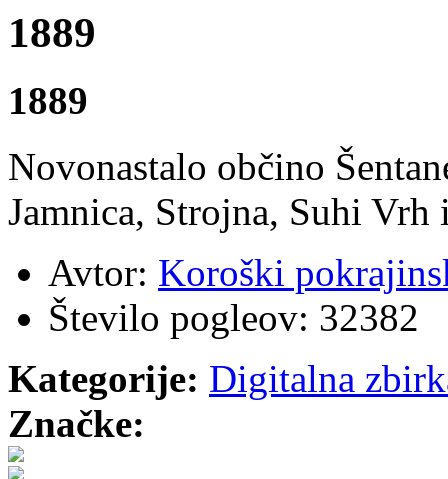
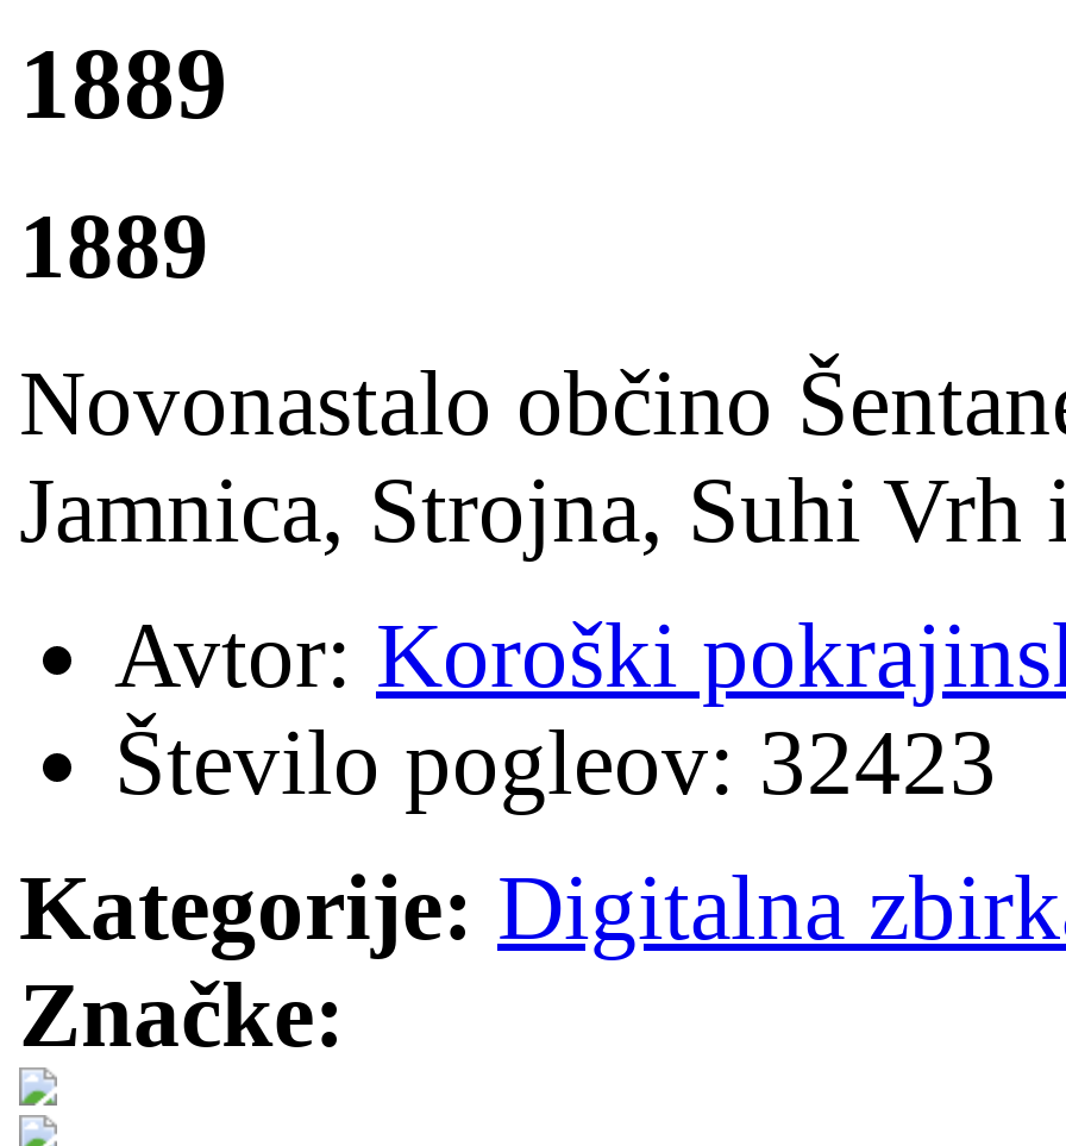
[48,296,419,339] Število pogleov: 32382 -> [114,711,997,814] Število pogleov: 32423

